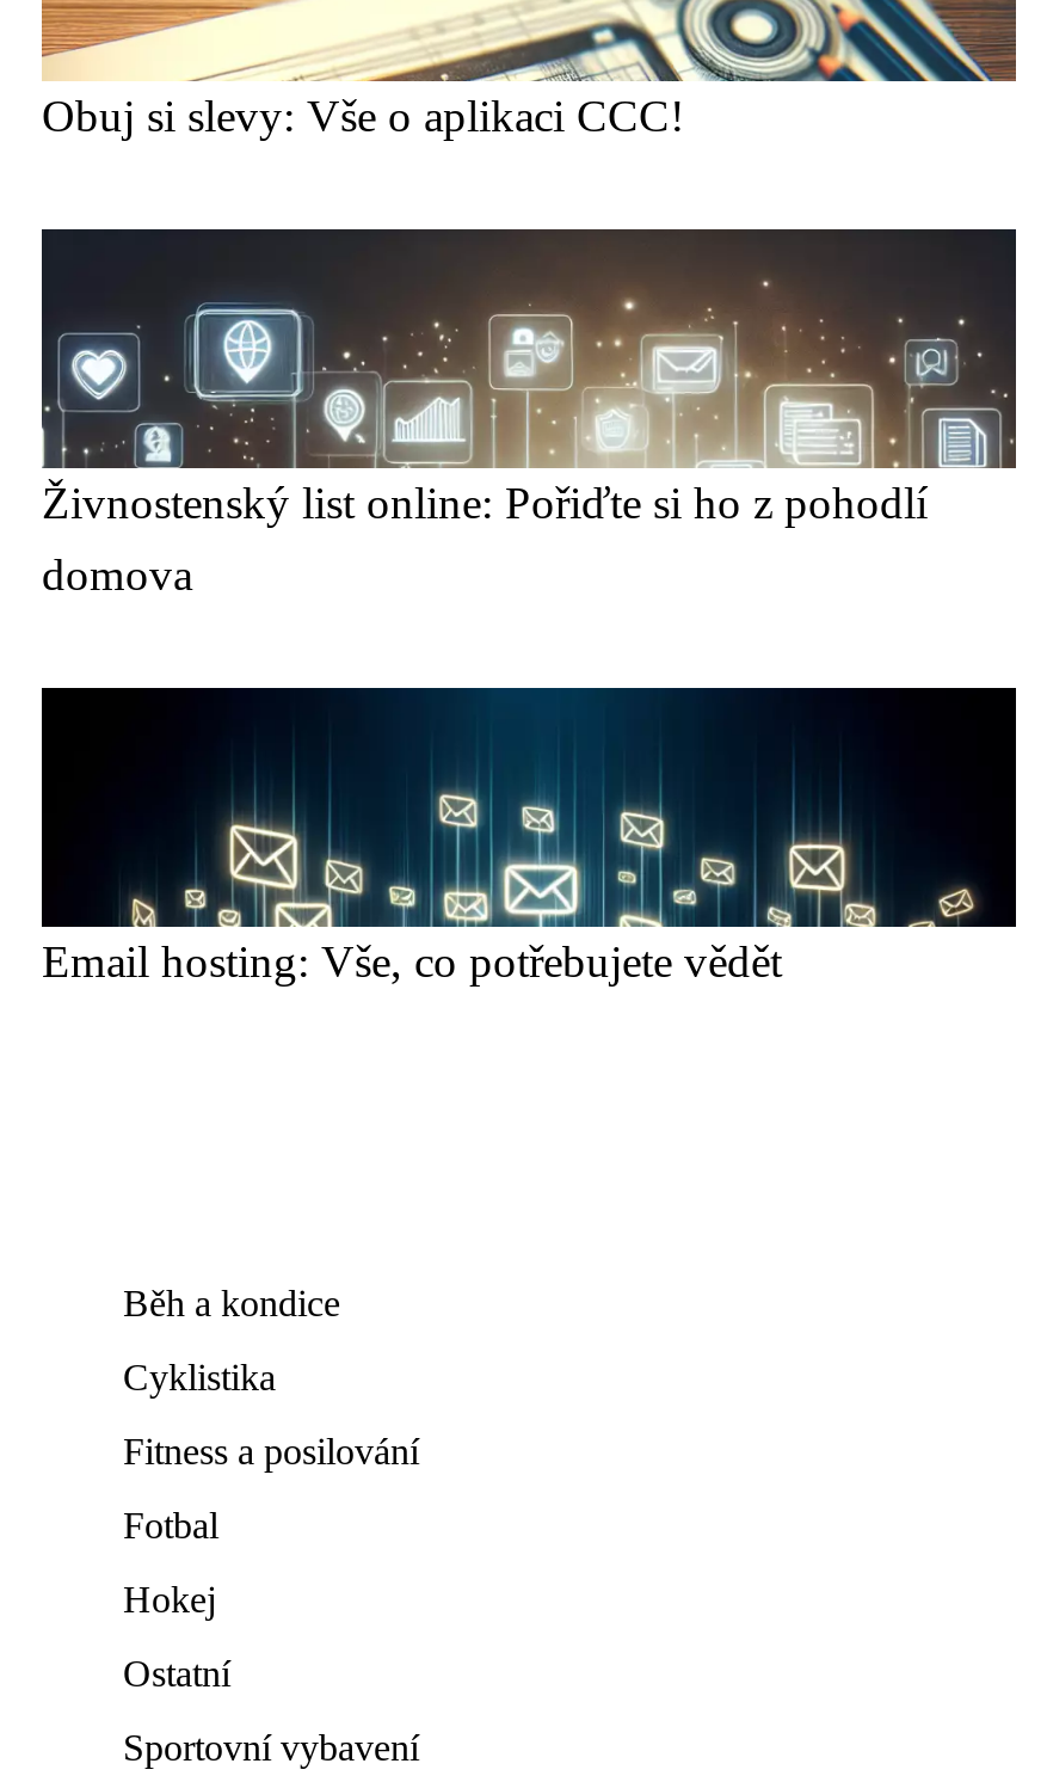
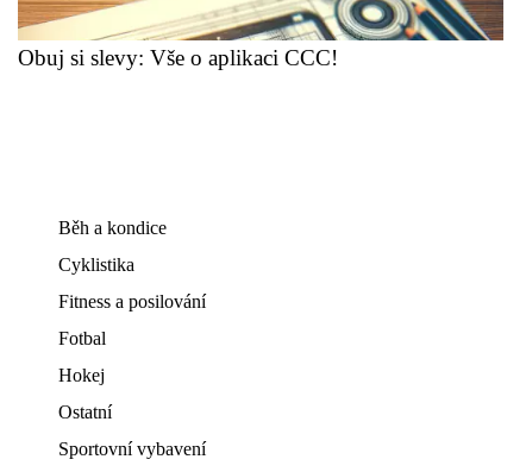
[39,227,1016,600] [image] | Živnostenský list online: Pořiďte si ho z pohodlí | domova -> none
[39,686,1018,987] [image] | Email hosting: Vše, co potřebujete vědět -> none

